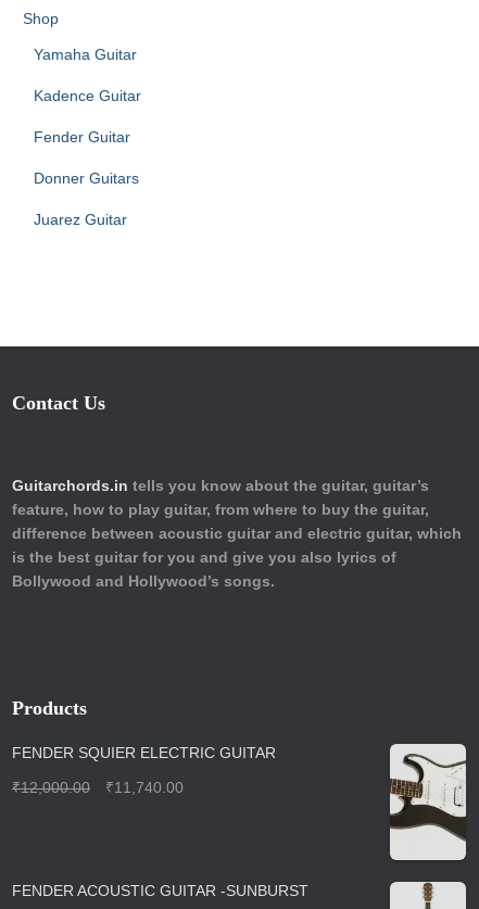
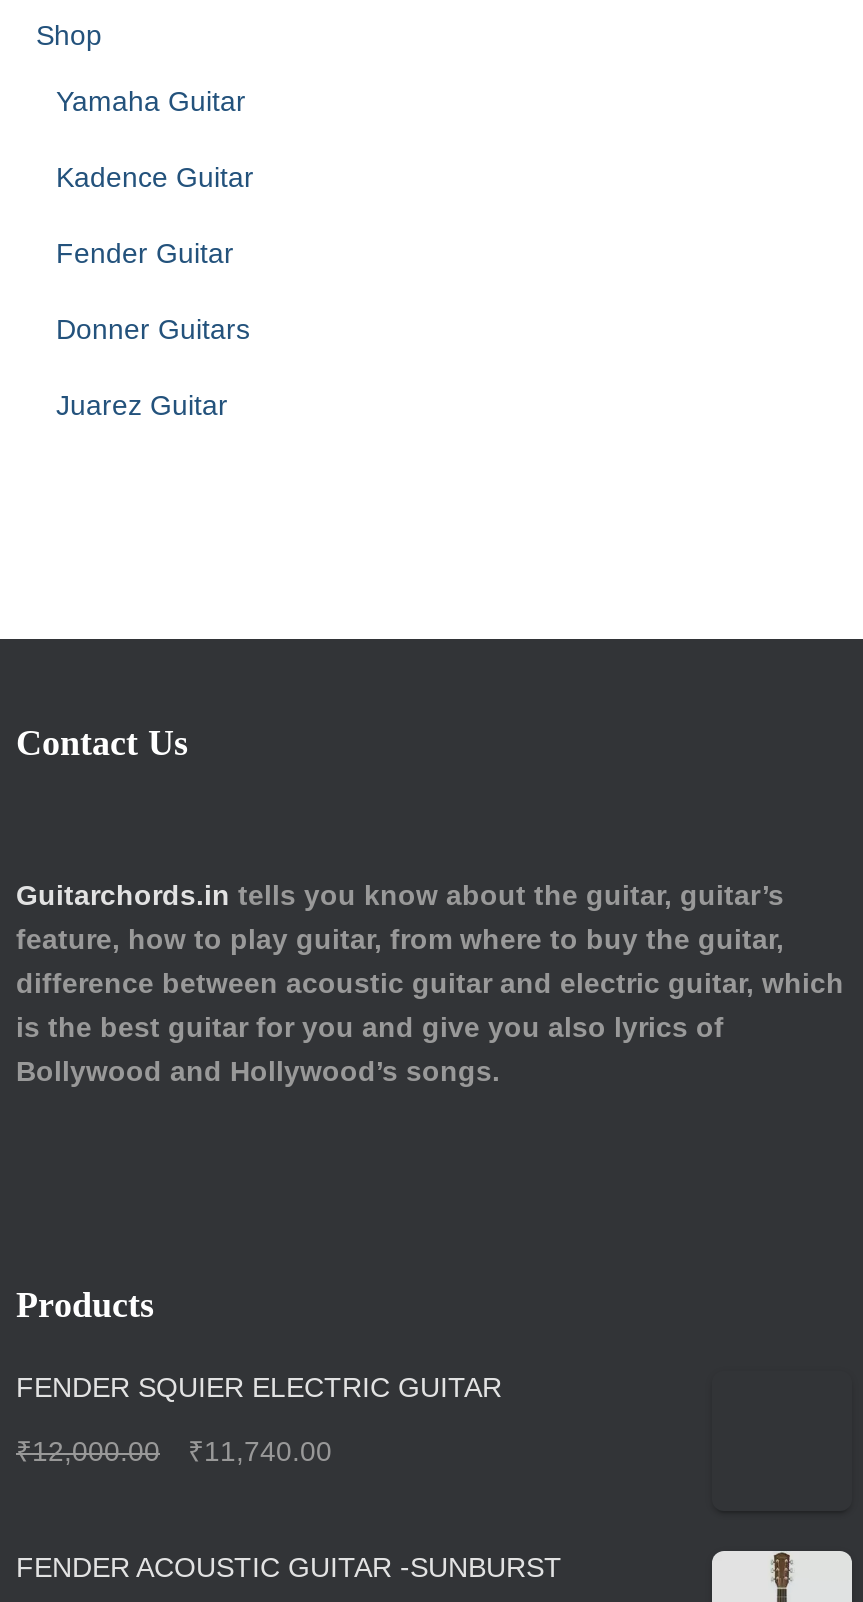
[389,743,467,861] [image] -> none

